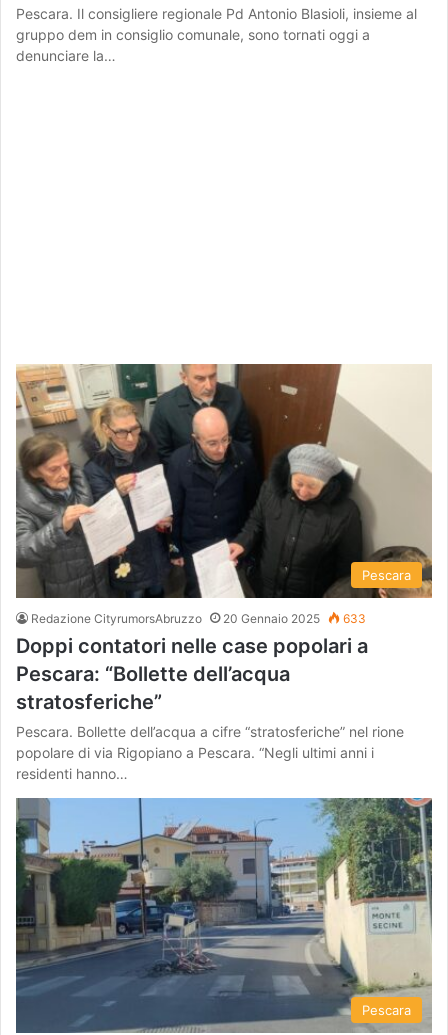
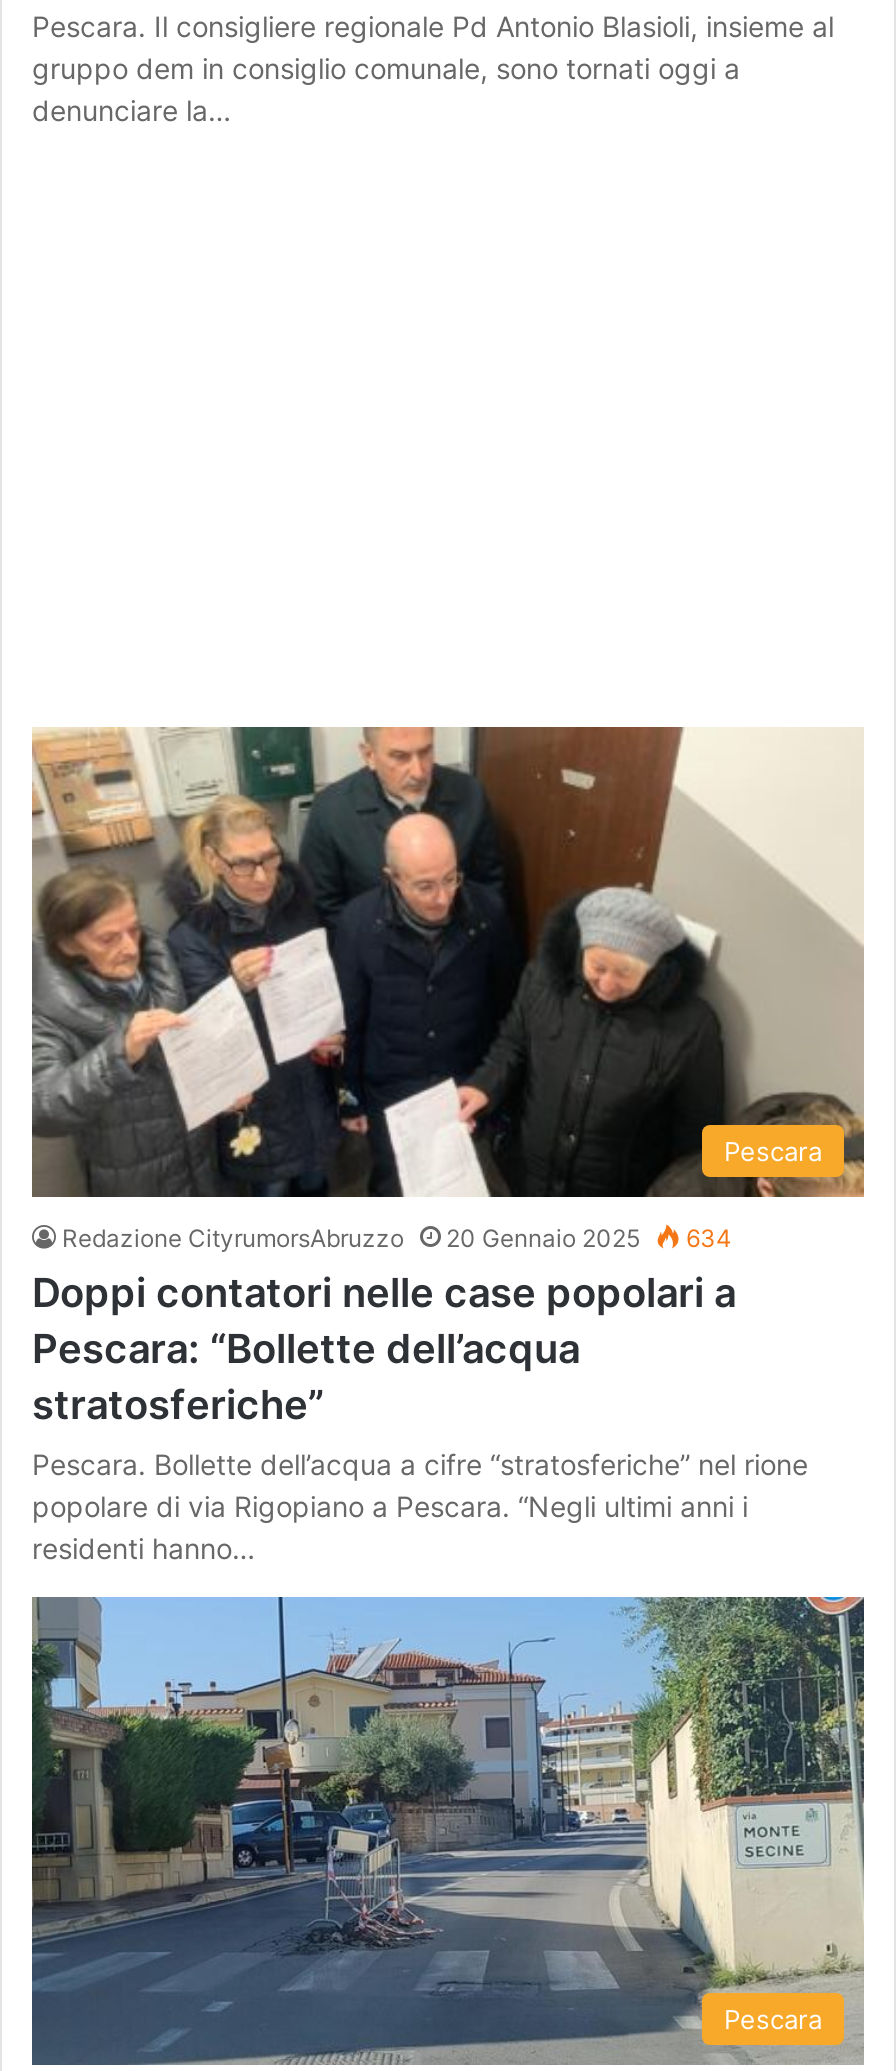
[31,611,366,626] Redazione CityrumorsAbruzzo 20 Gennaio 2025 633 -> [62,1223,732,1253] Redazione CityrumorsAbruzzo 20 Gennaio 2025 634

